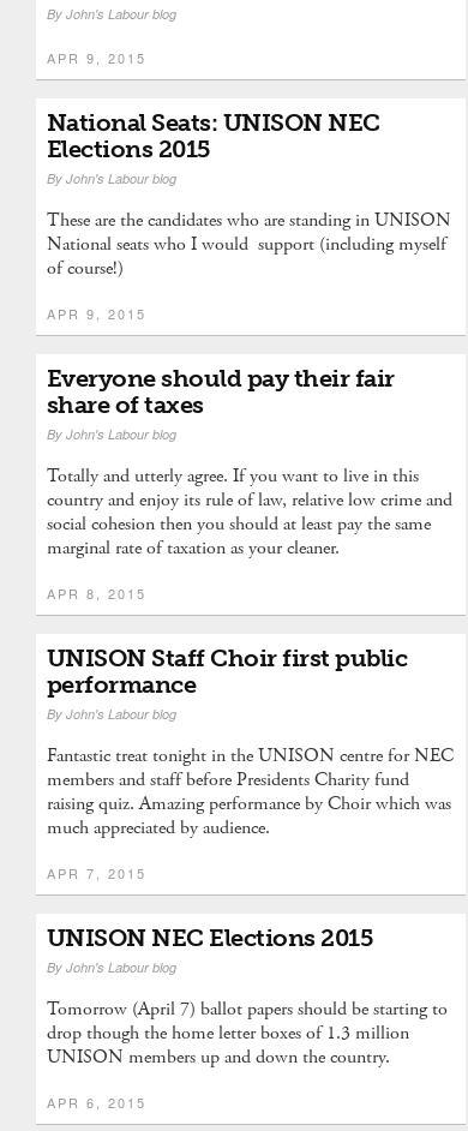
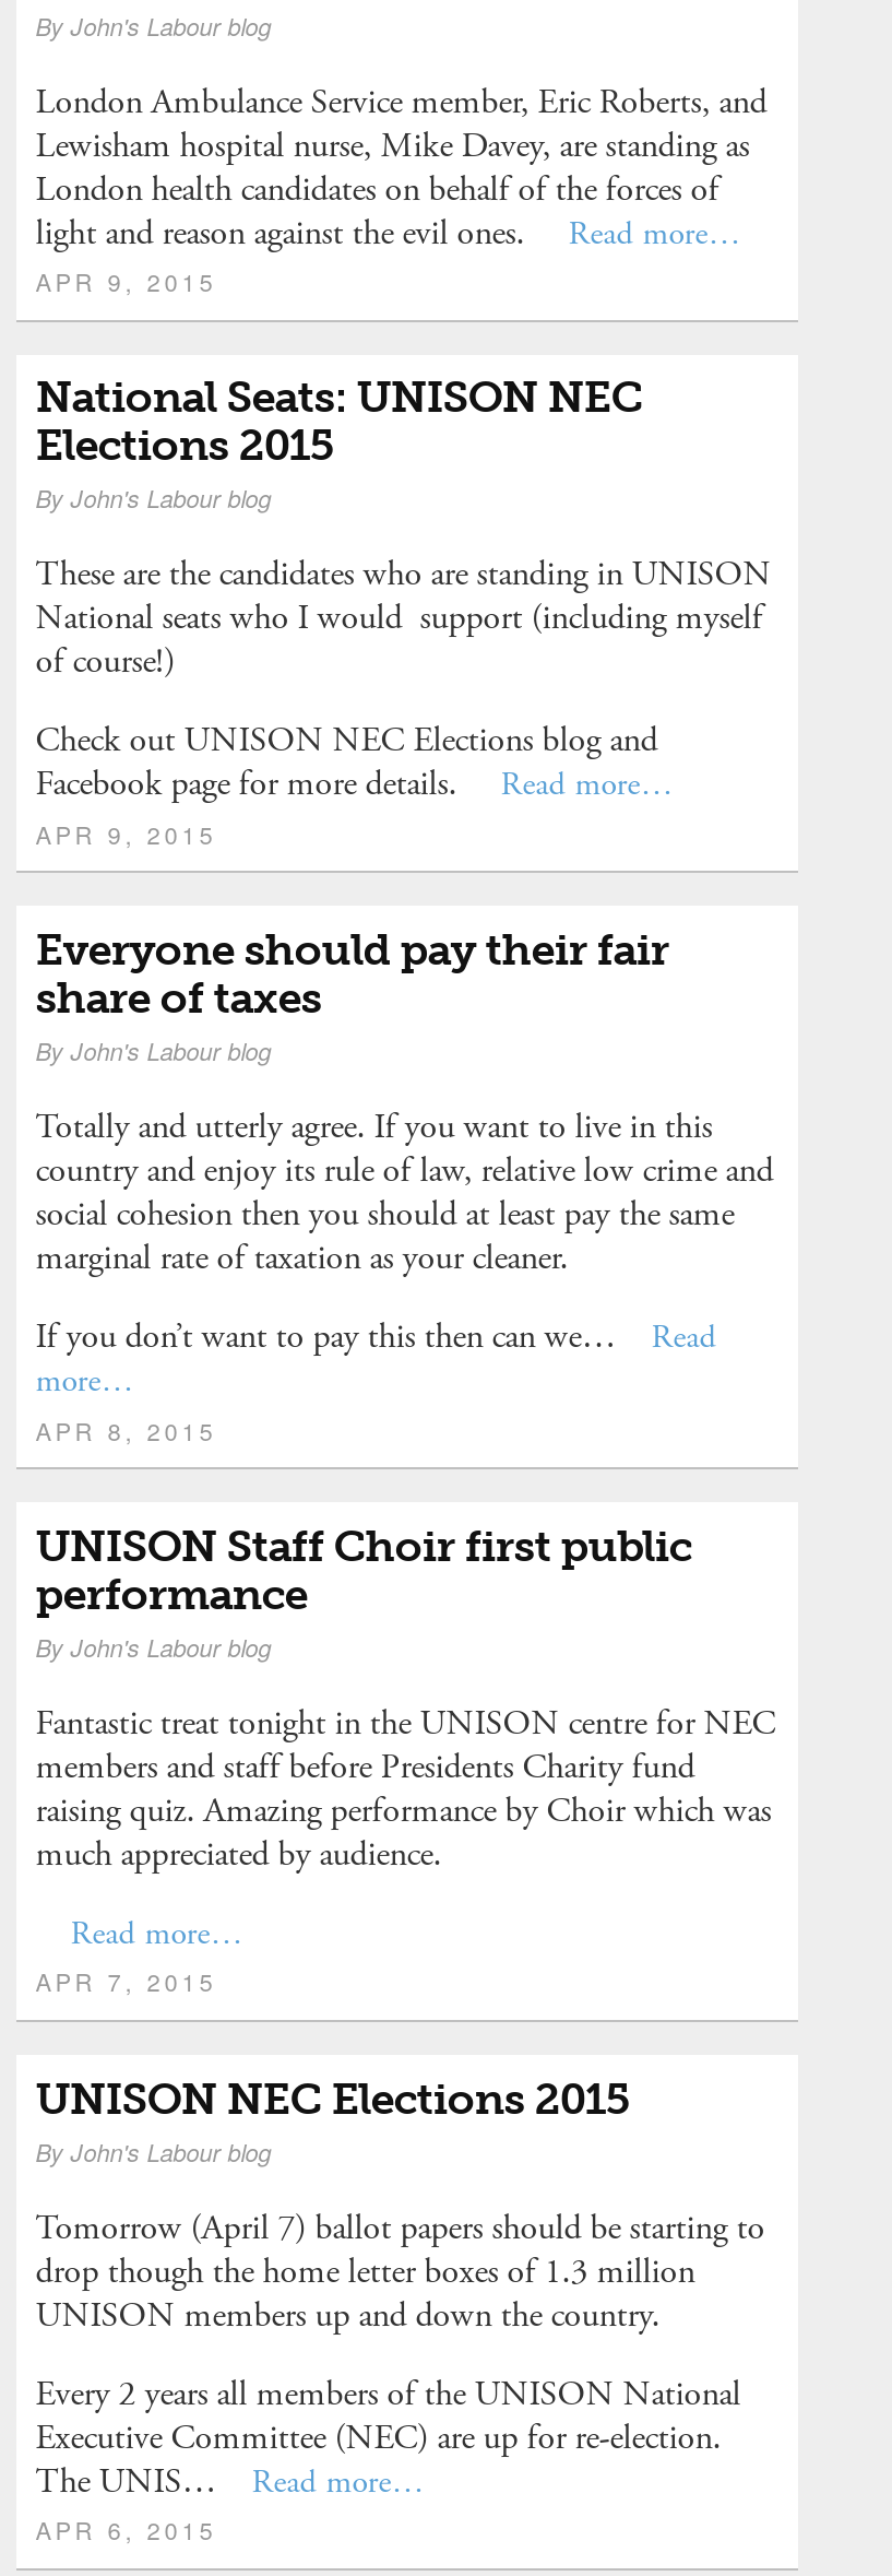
none -> [36,79,767,256] London Ambulance Service member, Eric Roberts, and | Lewisham hospital nurse, Mike Davey, are standing as | London health candidates on behalf of the forces of | light and reason against the evil ones. | Read more…
none -> [36,719,673,808] Check out UNISON NEC Elections blog and | Facebook page for more details. | Read more…
none -> [36,1315,717,1402] If you don’t want to pay this then can we… | Read | more…
none -> [71,1913,243,1955] Read more…
none -> [36,2372,741,2505] Every 2 years all members of the UNISON National | Executive Committee (NEC) are up for re-election. | The UNIS… | Read more…

